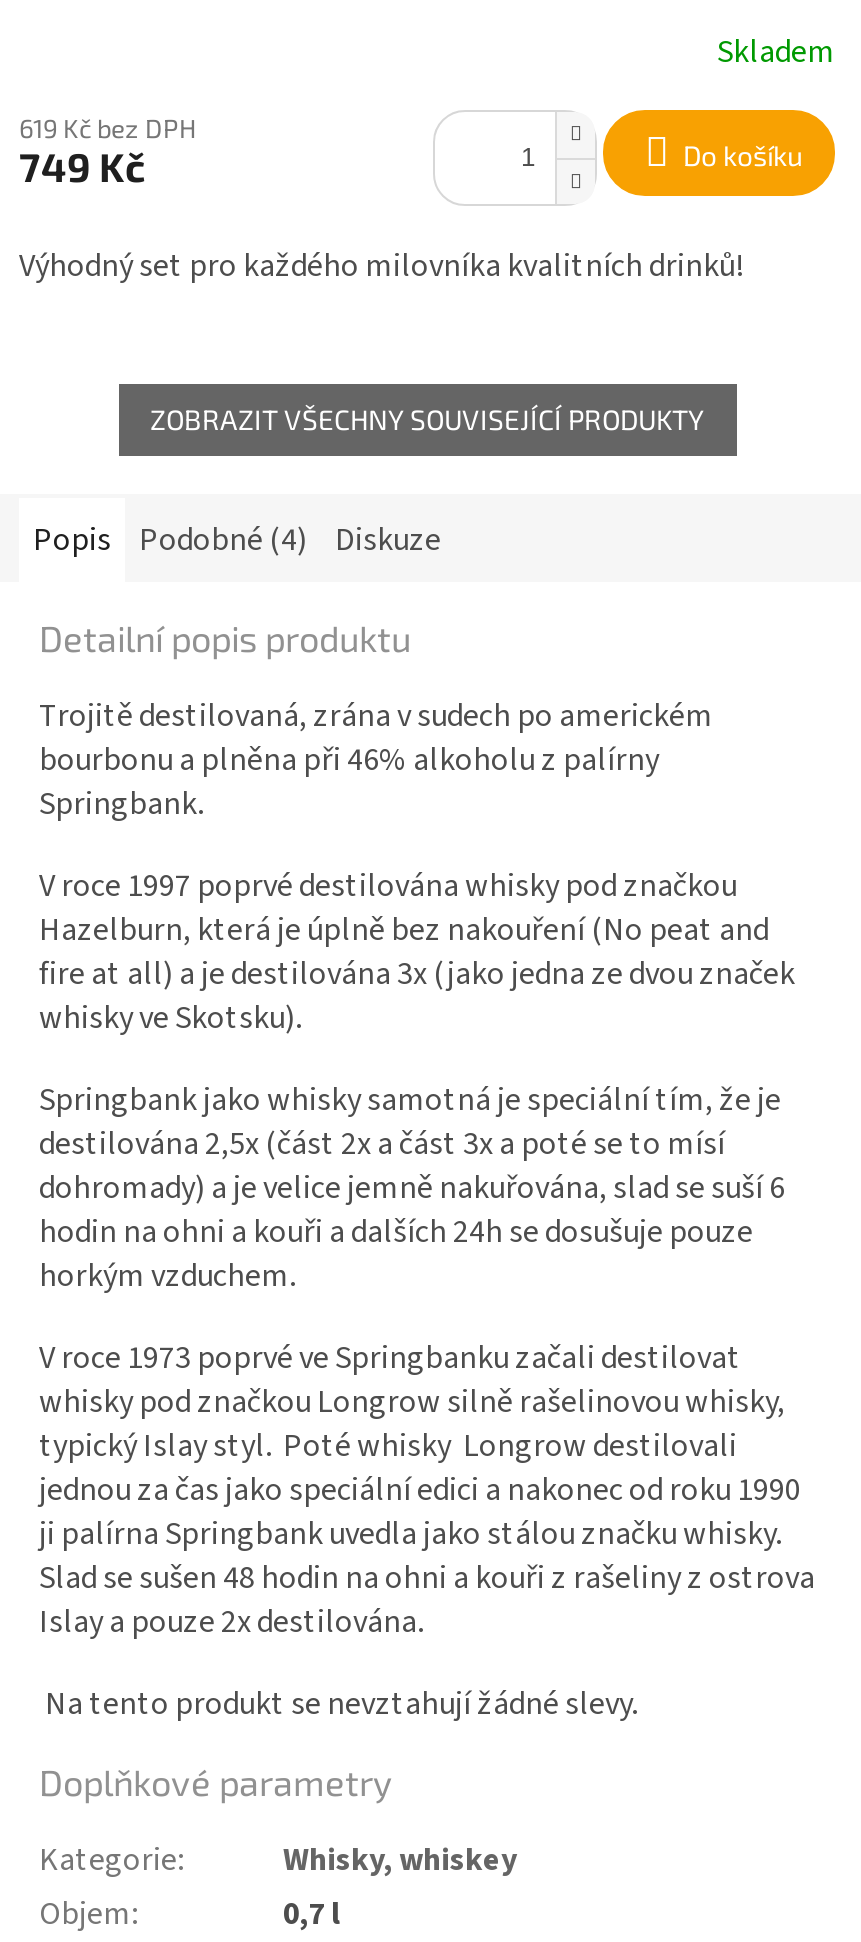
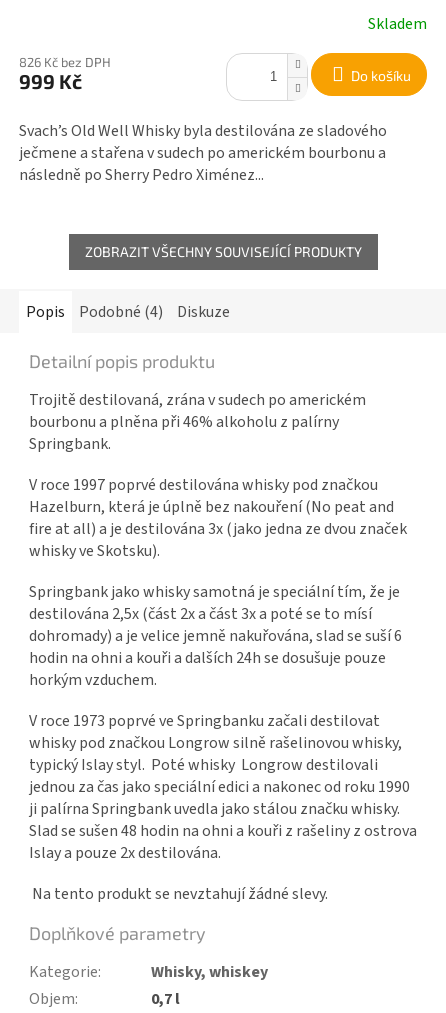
[19,112,197,144] 619 Kč bez DPH -> [19,54,111,70] 826 Kč bez DPH
[19,142,145,190] 749 Kč -> [19,69,82,93] 999 Kč
[19,244,743,288] Výhodný set pro každého milovníka kvalitních drinků! -> [19,120,387,186] Svach’s Old Well Whisky byla destilována ze sladového | ječmene a stařena v sudech po americkém bourbonu a | následně po Sherry Pedro Ximénez...

